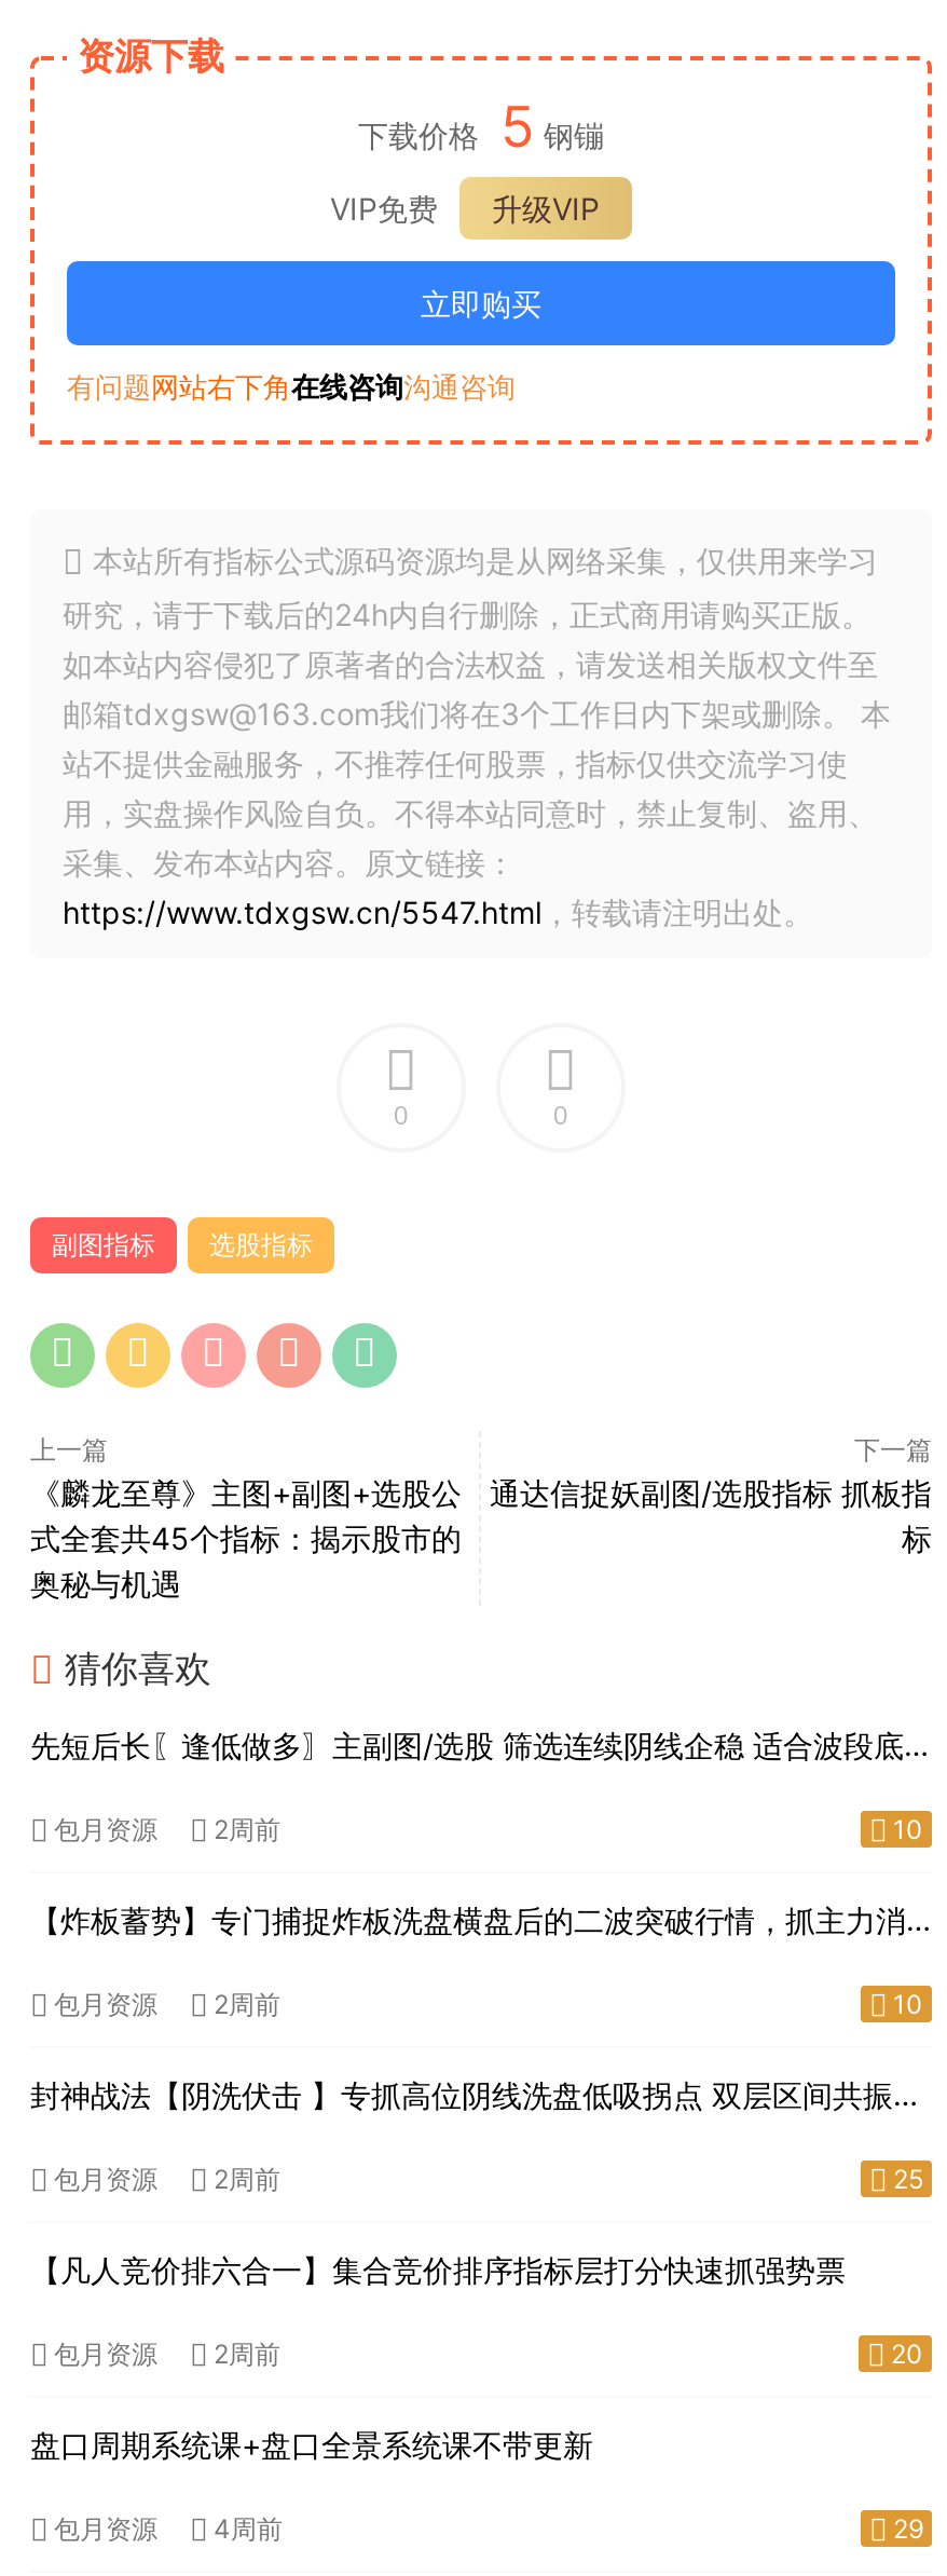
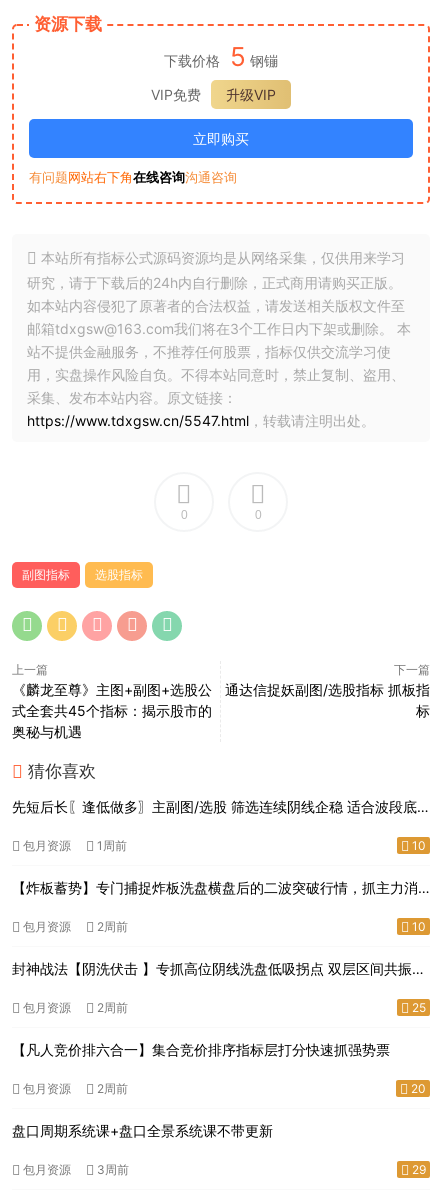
[54,1812,280,1844] 包月资源 2周前 -> [23,837,127,852] 包月资源 1周前
[54,2511,283,2544] 包月资源 4周前 -> [23,1161,129,1176] 包月资源 3周前

